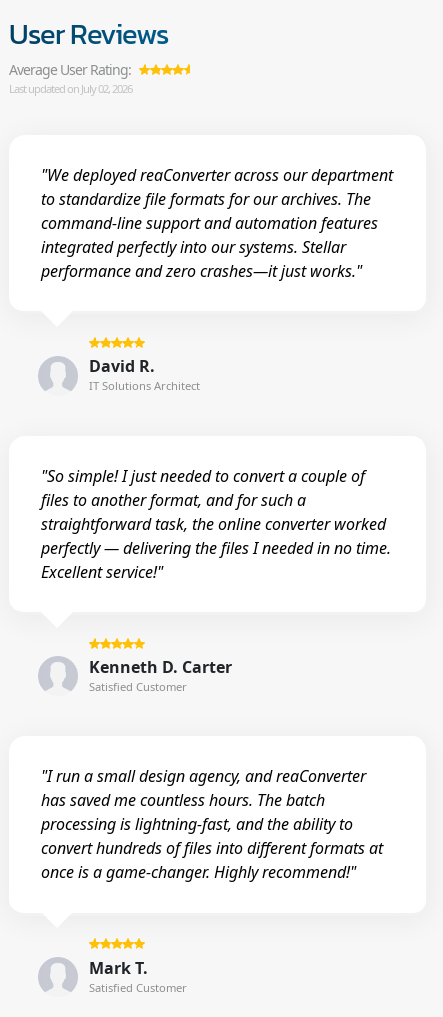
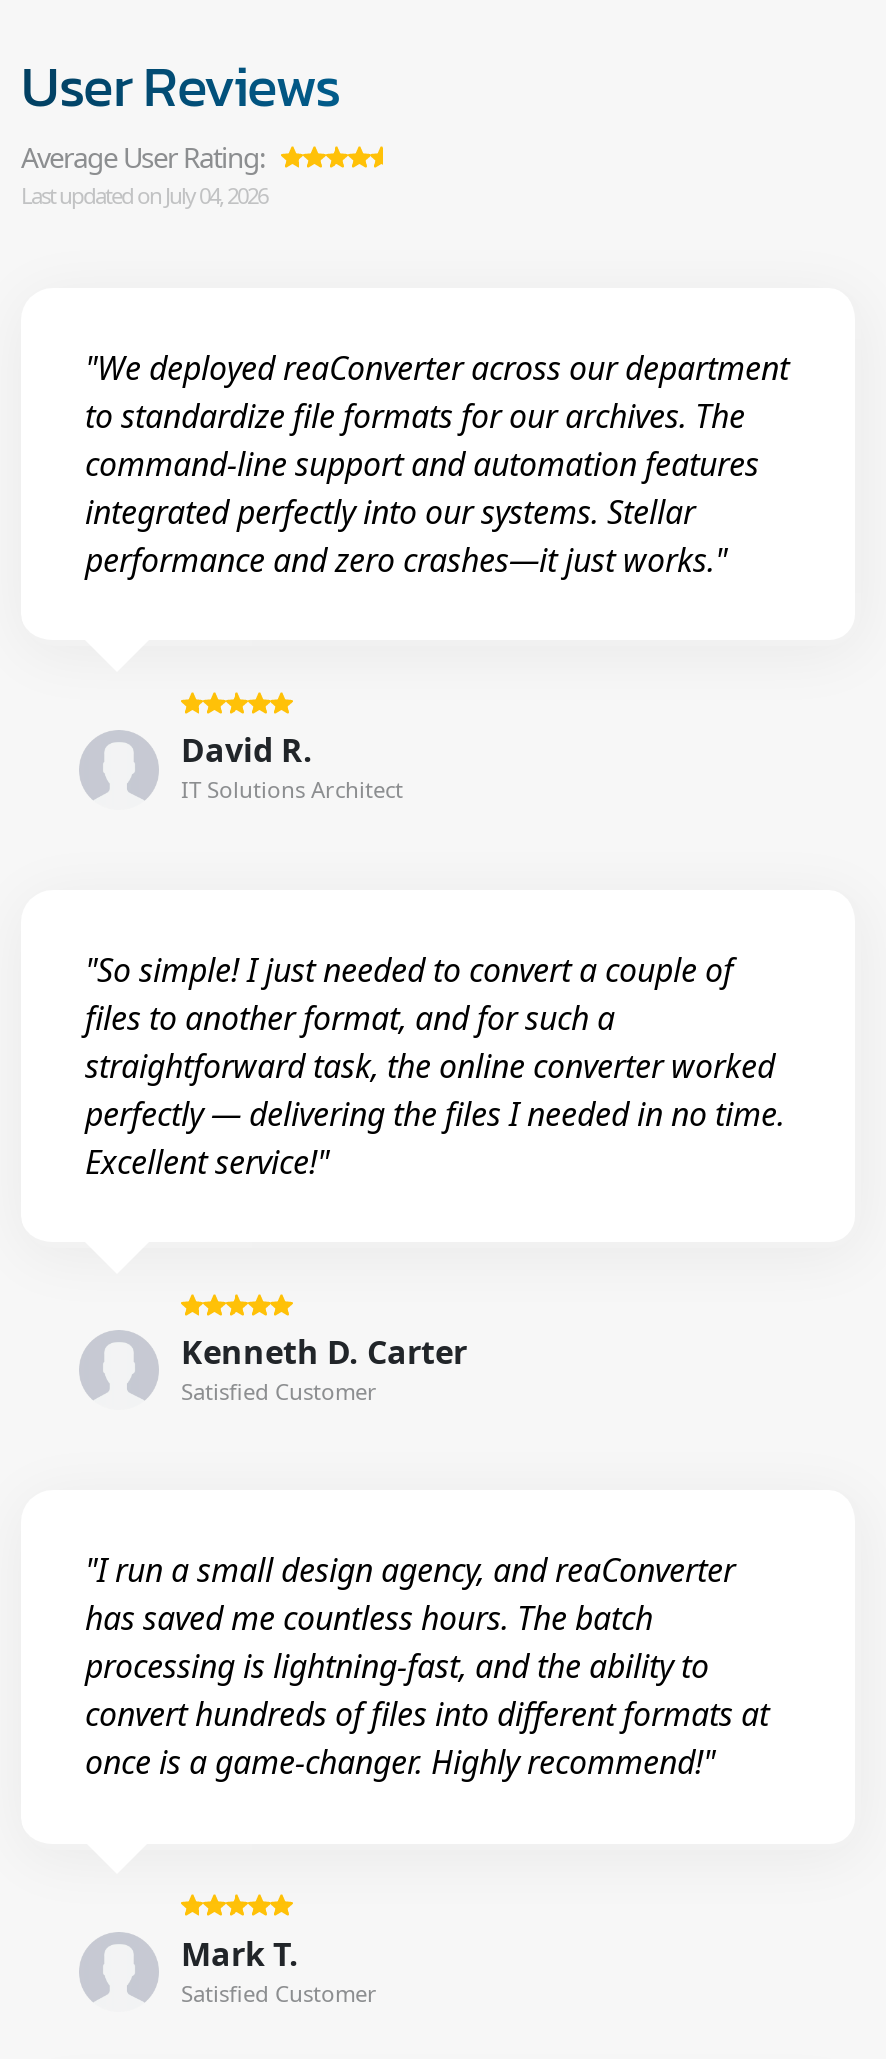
[9,81,132,96] Last updated on July 02, 2026 -> [21,180,267,210] Last updated on July 04, 2026

